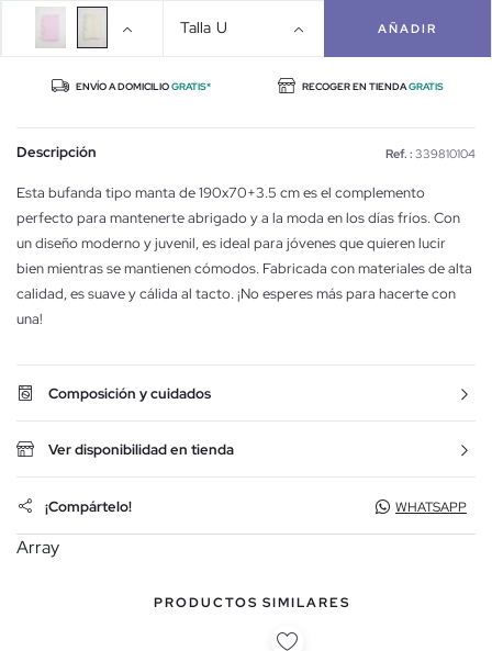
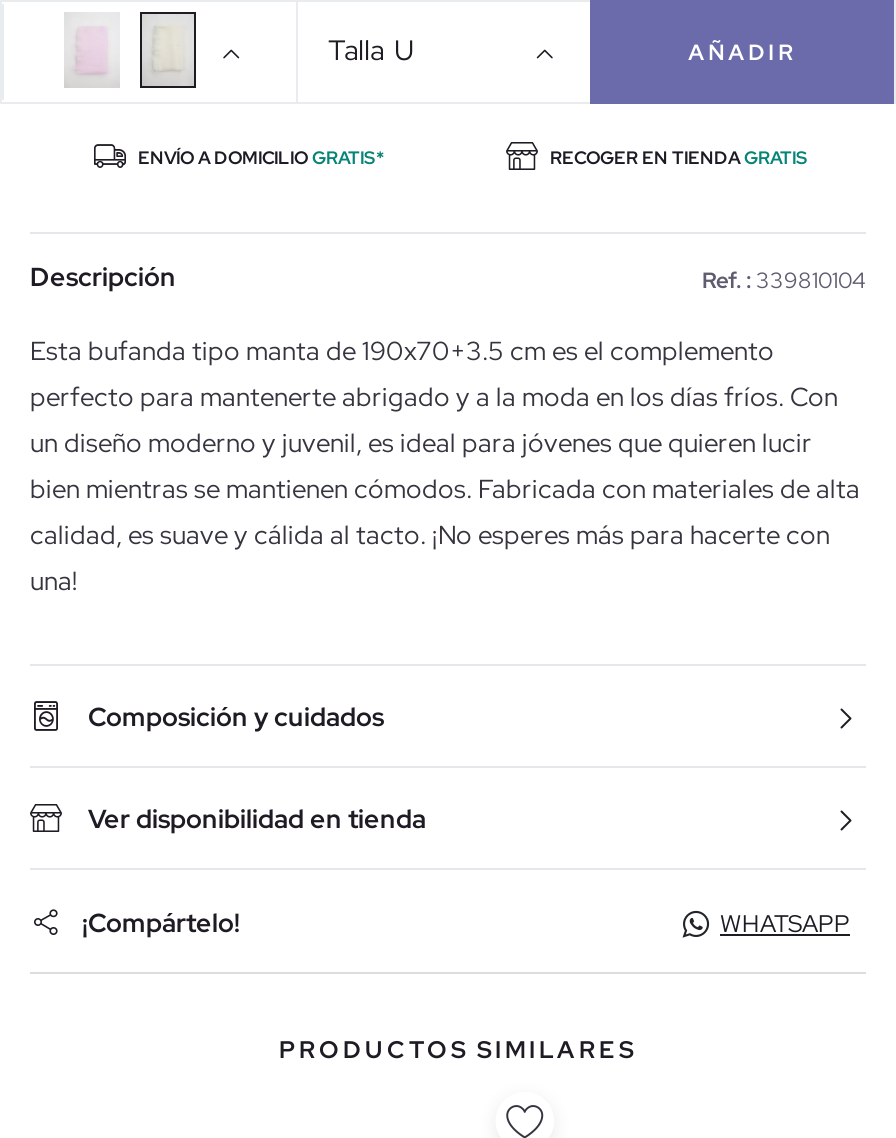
[16,536,59,559] Array -> none

